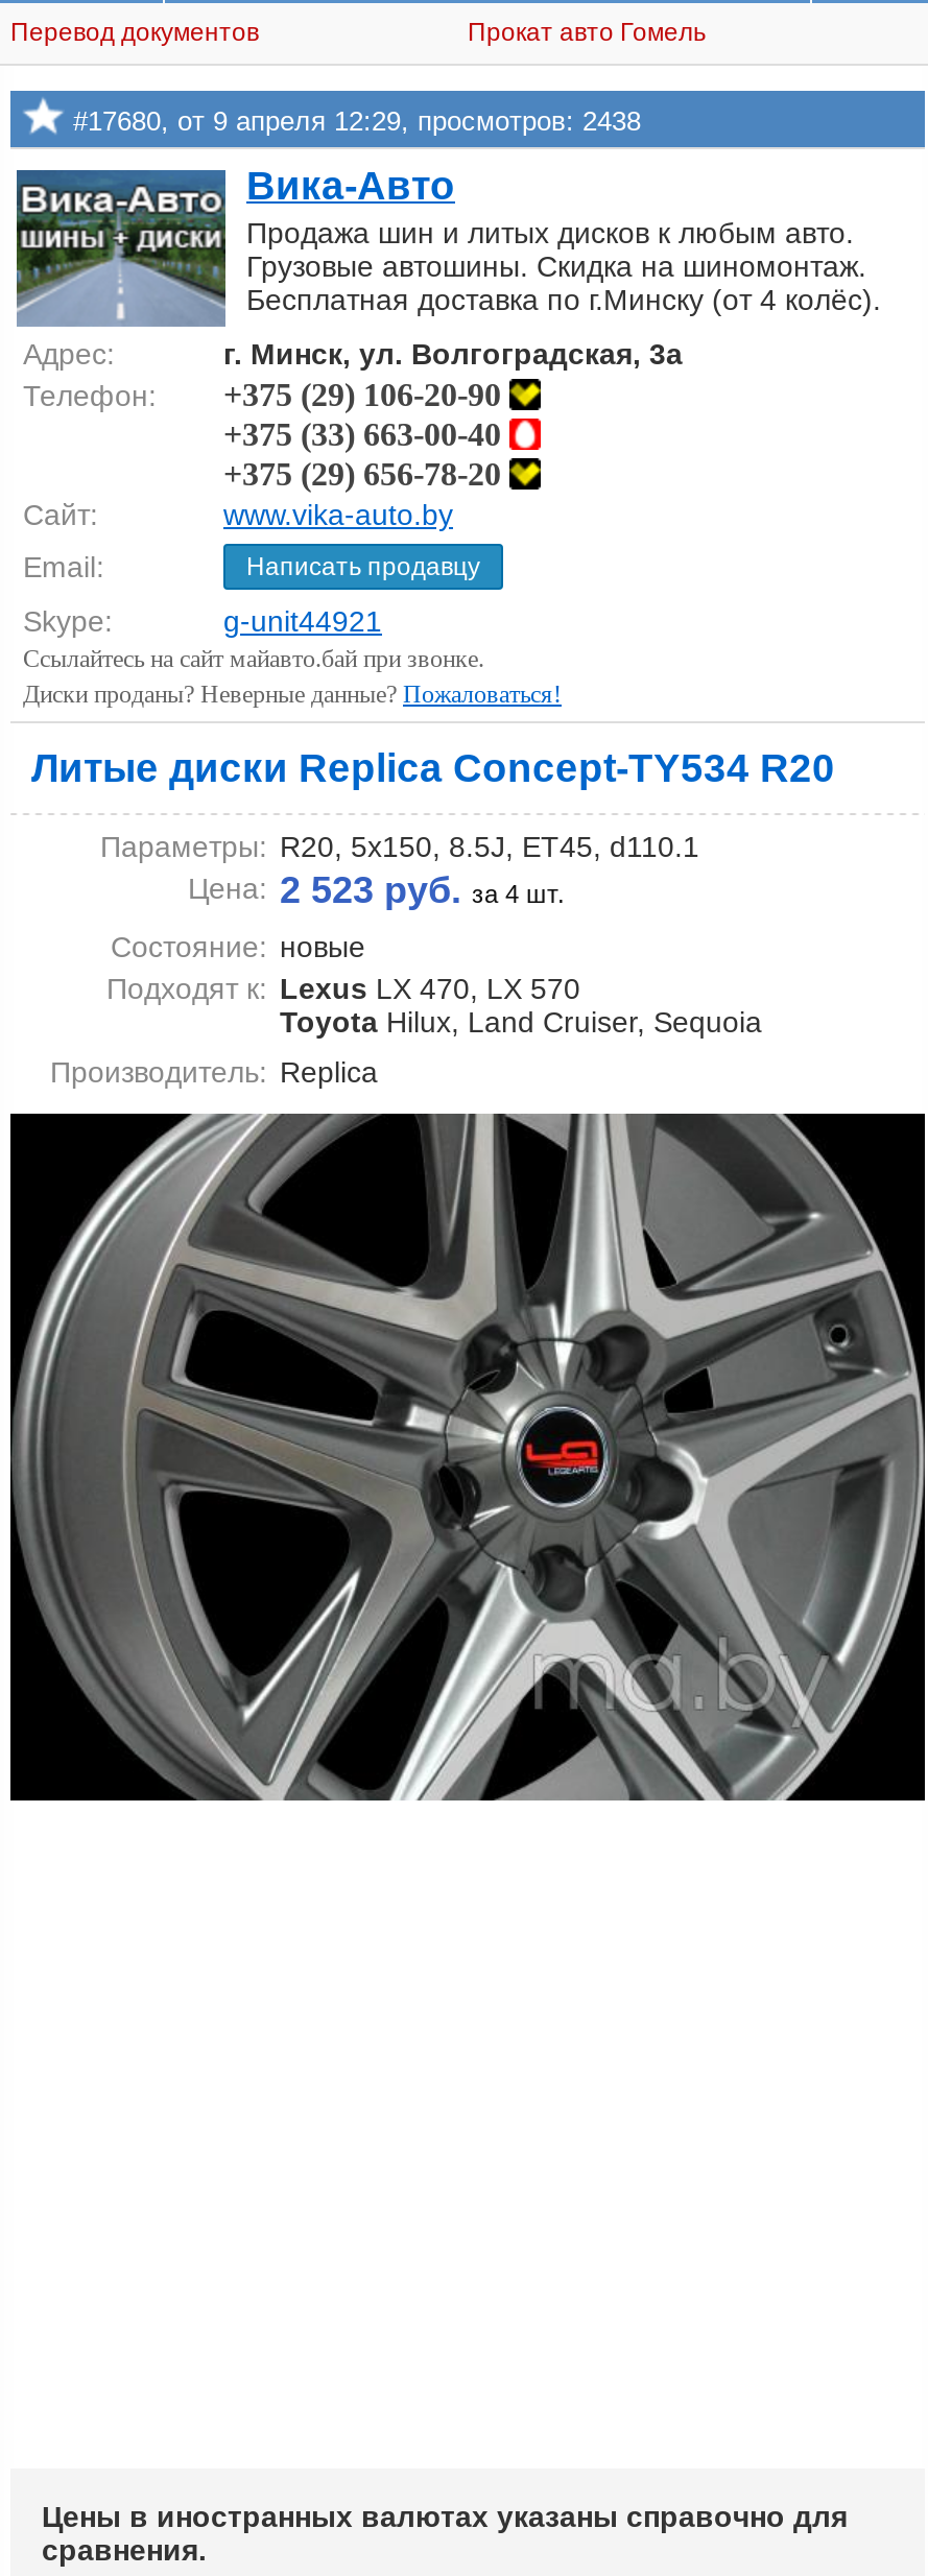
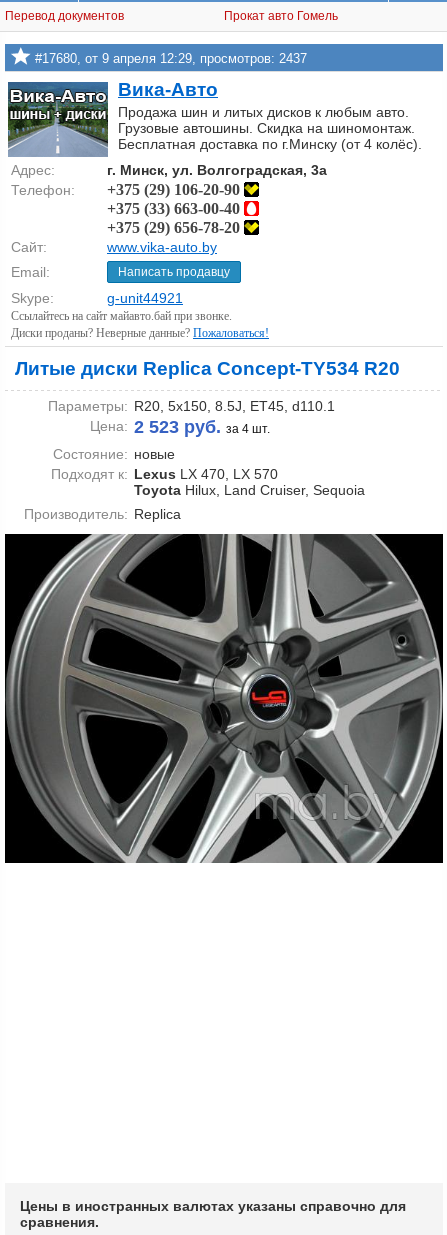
[65,105,641,137] #17680, от 9 апреля 12:29, просмотров: 2438 -> [31,51,307,66] #17680, от 9 апреля 12:29, просмотров: 2437

